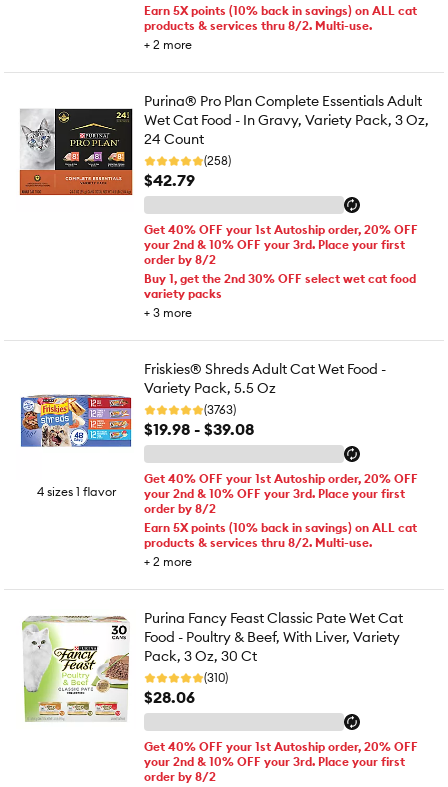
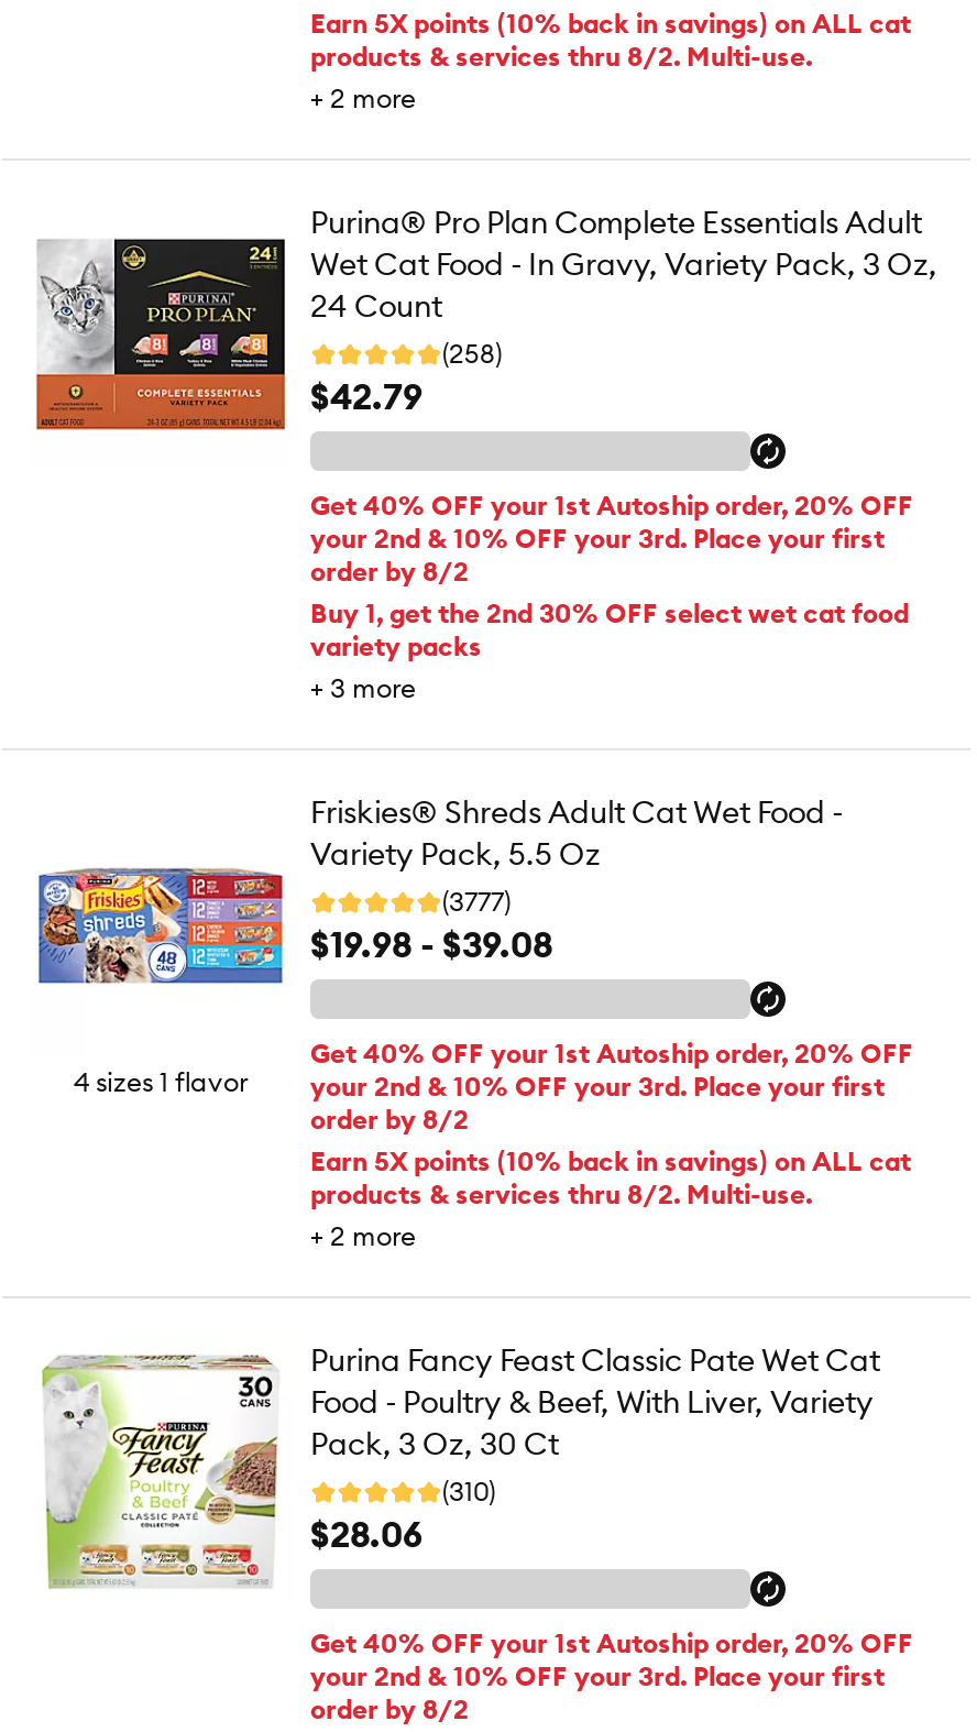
[204,402,236,417] (3763) -> [442,885,511,918] (3777)

